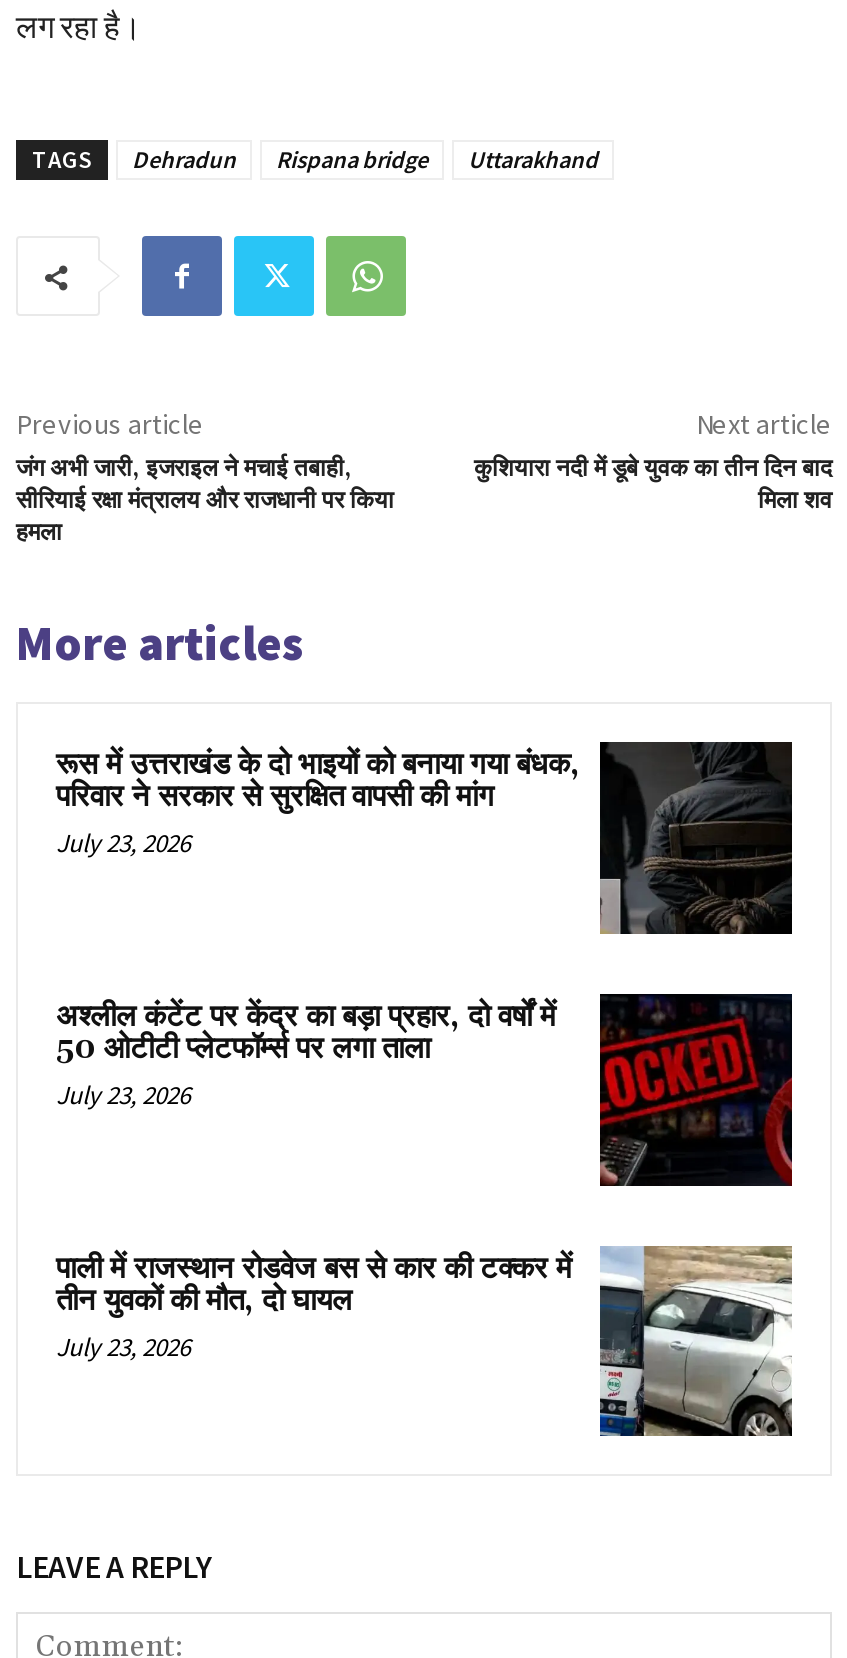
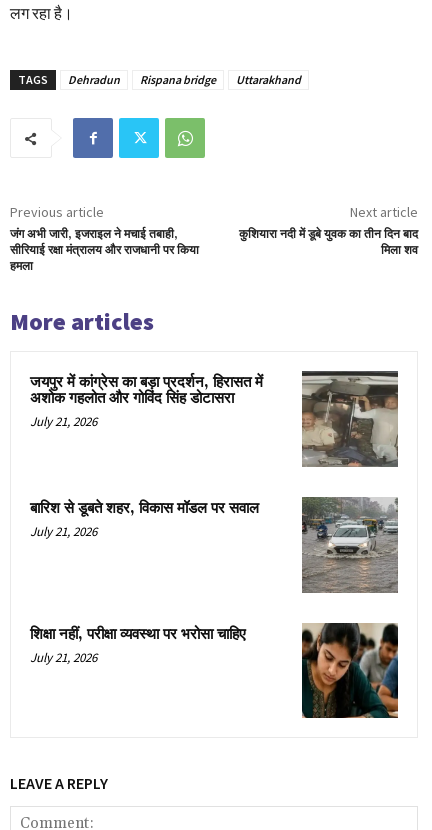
[56,742,794,936] [image] | रूस में उत्तराखंड के दो भाइयों को बनाया गया बंधक, | परिवार ने सरकार से सुरक्षित वापसी की मांग | July 23, 2026 -> [30,371,399,468] [image] | जयपुर में कांग्रेस का बड़ा प्रदर्शन, हिरासत में | अशोक गहलोत और गोविंद सिंह डोटासरा | July 21, 2026
[56,998,556,1112] अश्लील कंटेंट पर केंद्र का बड़ा प्रहार, दो वर्षों में | 50 ओटीटी प्लेटफॉर्म्स पर लगा ताला | July 23, 2026 -> [30,499,259,540] बारिश से डूबते शहर, विकास मॉडल पर सवाल | July 21, 2026
[598,992,794,1188] [image] -> [301,496,399,594] [image]
[56,1249,572,1363] पाली में राजस्थान रोडवेज बस से कार की टक्कर में | तीन युवकों की मौत, दो घायल | July 23, 2026 -> [30,625,246,666] शिक्षा नहीं, परीक्षा व्यवस्था पर भरोसा चाहिए | July 21, 2026
[598,1246,794,1438] [image] -> [301,622,399,719] [image]

